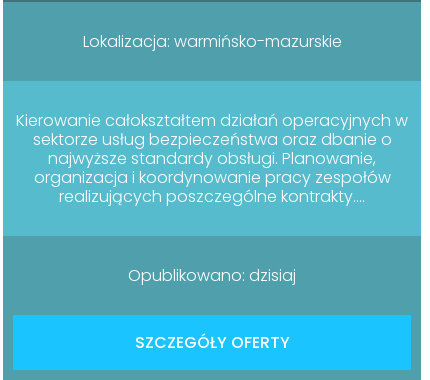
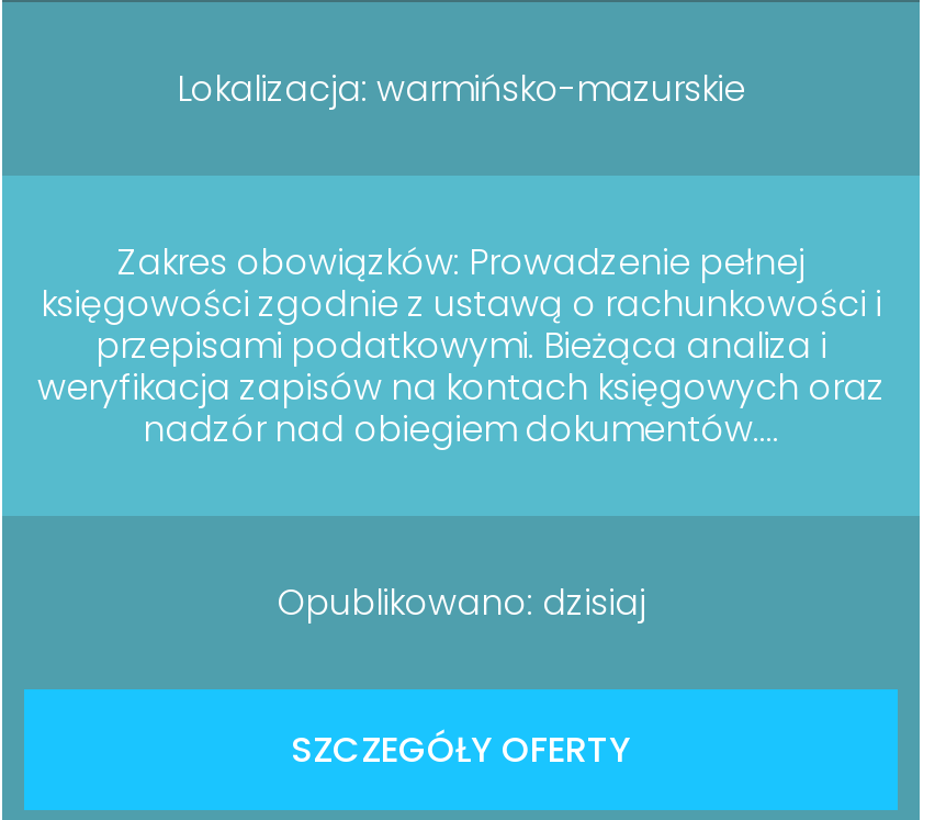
[16,109,408,208] Kierowanie całokształtem działań operacyjnych w | sektorze usług bezpieczeństwa oraz dbanie o | najwyższe standardy obsługi. Planowanie, | organizacja i koordynowanie pracy zespołów | realizujących poszczególne kontrakty.... -> [37,236,885,454] Zakres obowiązków: Prowadzenie pełnej | księgowości zgodnie z ustawą o rachunkowości i | przepisami podatkowymi. Bieżąca analiza i | weryfikacja zapisów na kontach księgowych oraz | nadzór nad obiegiem dokumentów....

